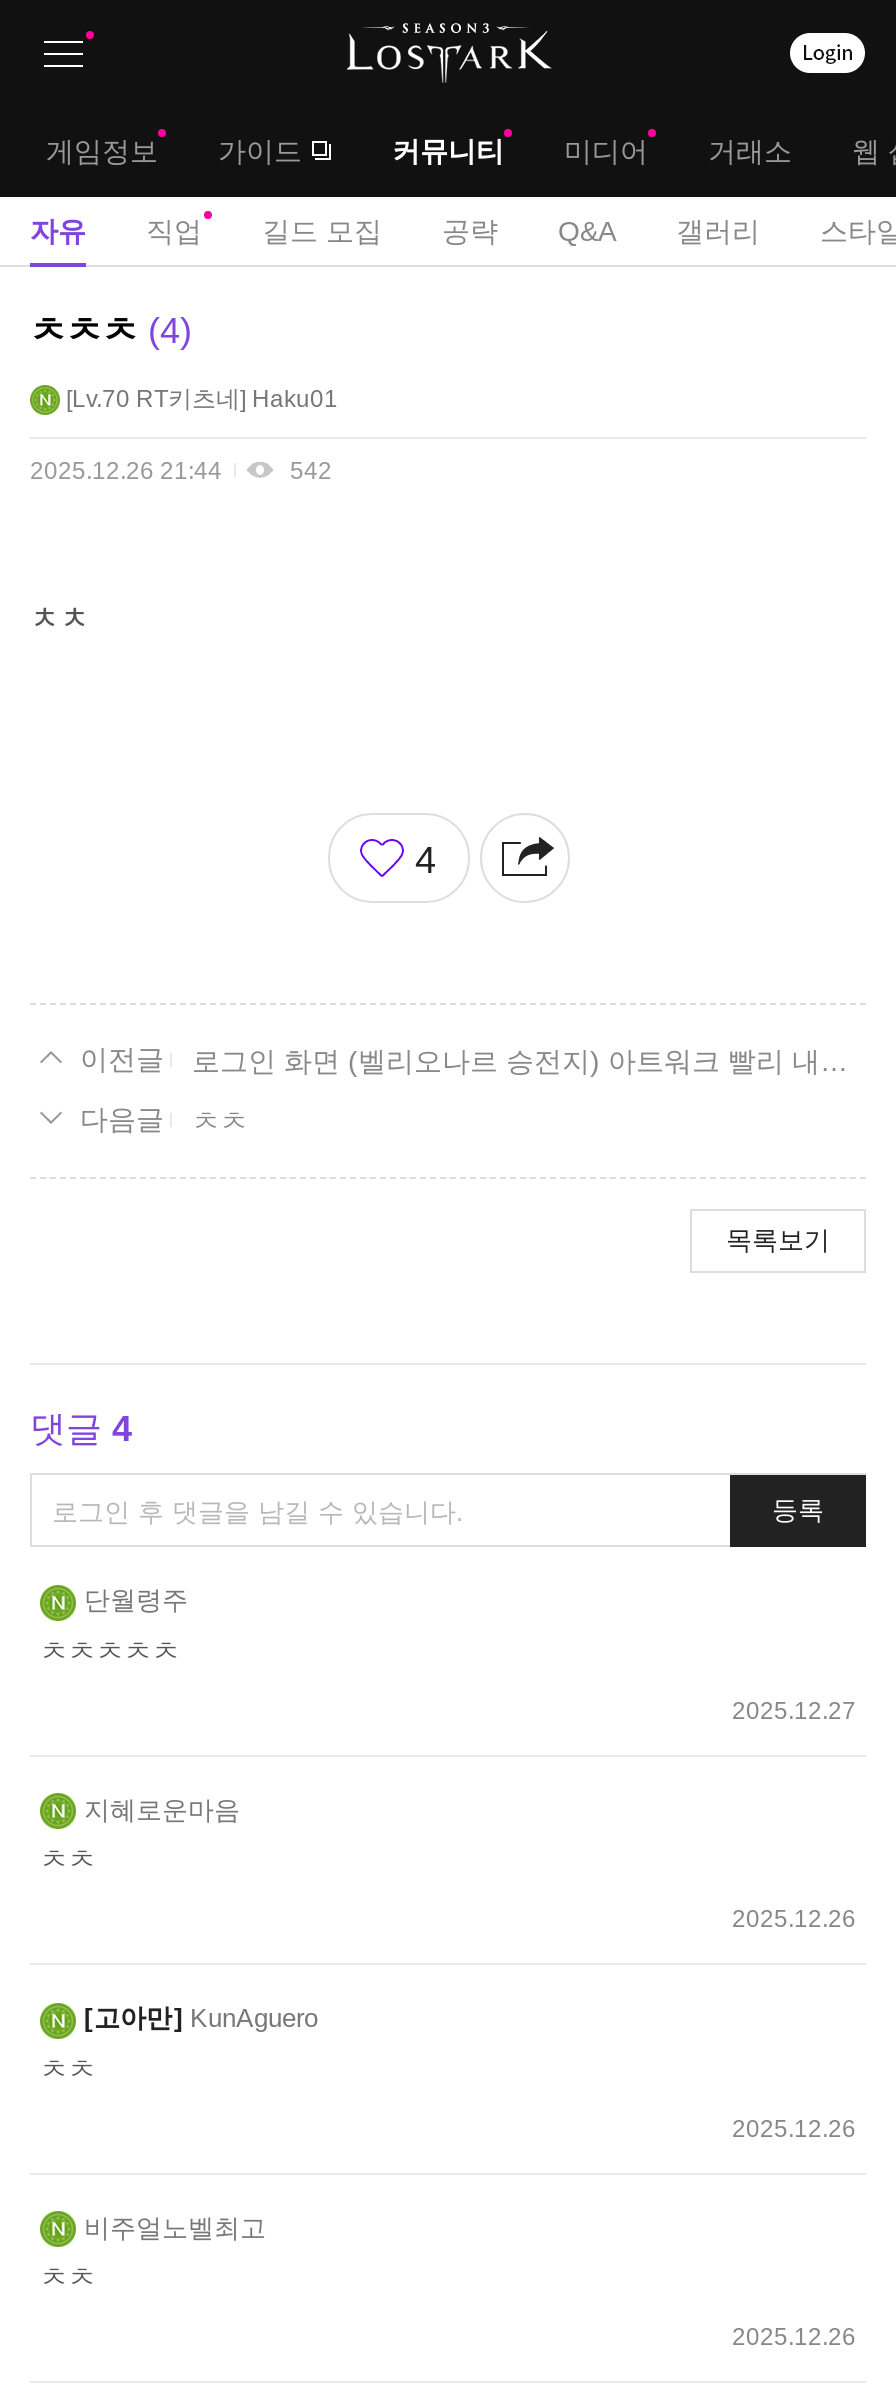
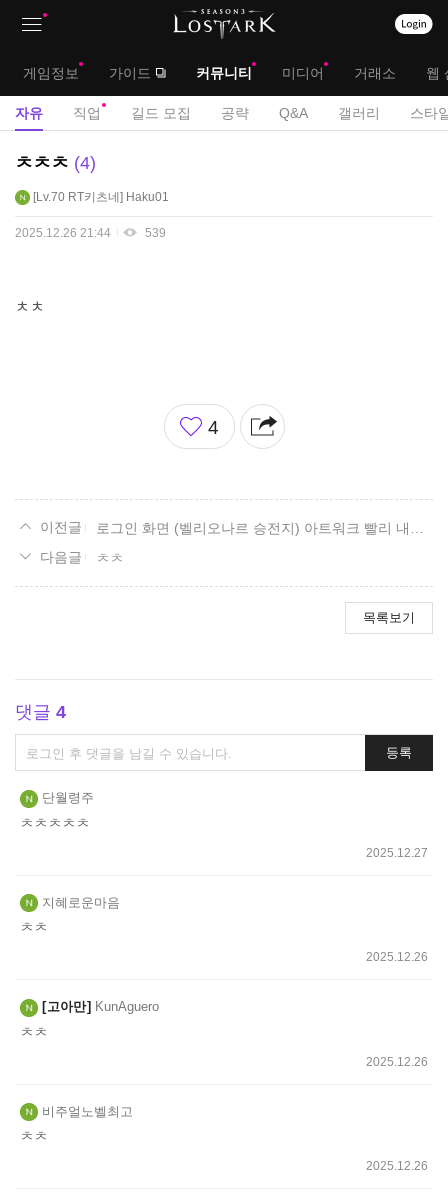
[284,457,332,485] 542 -> [142,226,166,240] 539

